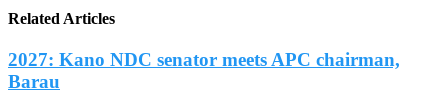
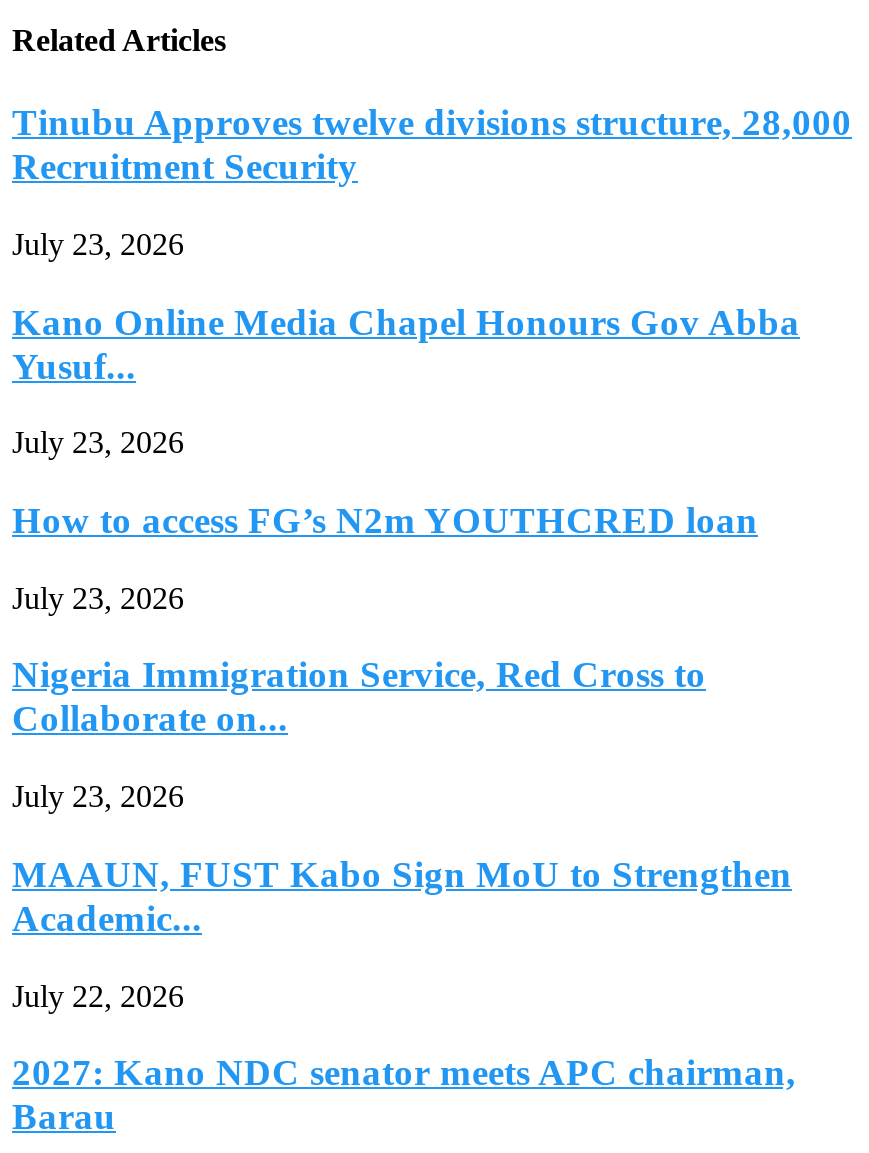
none -> [12,101,852,1012] Tinubu Approves twelve divisions structure, 28,000 | Recruitment Security | July 23, 2026 | Kano Online Media Chapel Honours Gov Abba | Yusuf... | July 23, 2026 | How to access FG’s N2m YOUTHCRED loan | July 23, 2026 | Nigeria Immigration Service, Red Cross to | Collaborate on... | July 23, 2026 | MAAUN, FUST Kabo Sign MoU to Strengthen | Academic... | July 22, 2026

